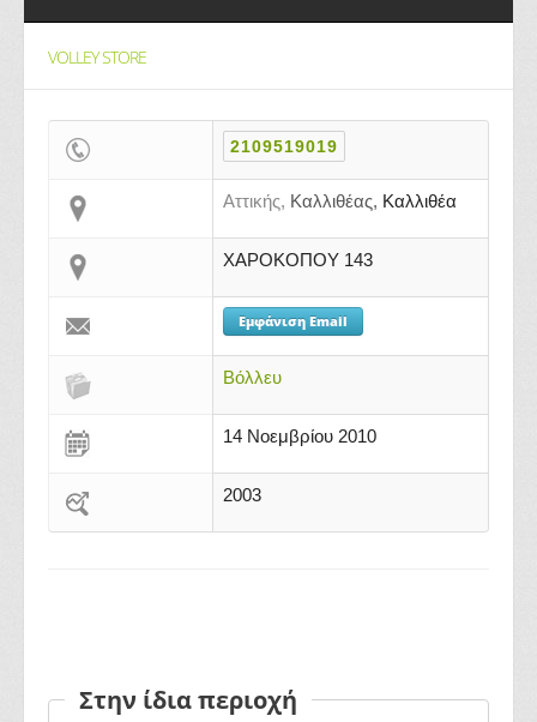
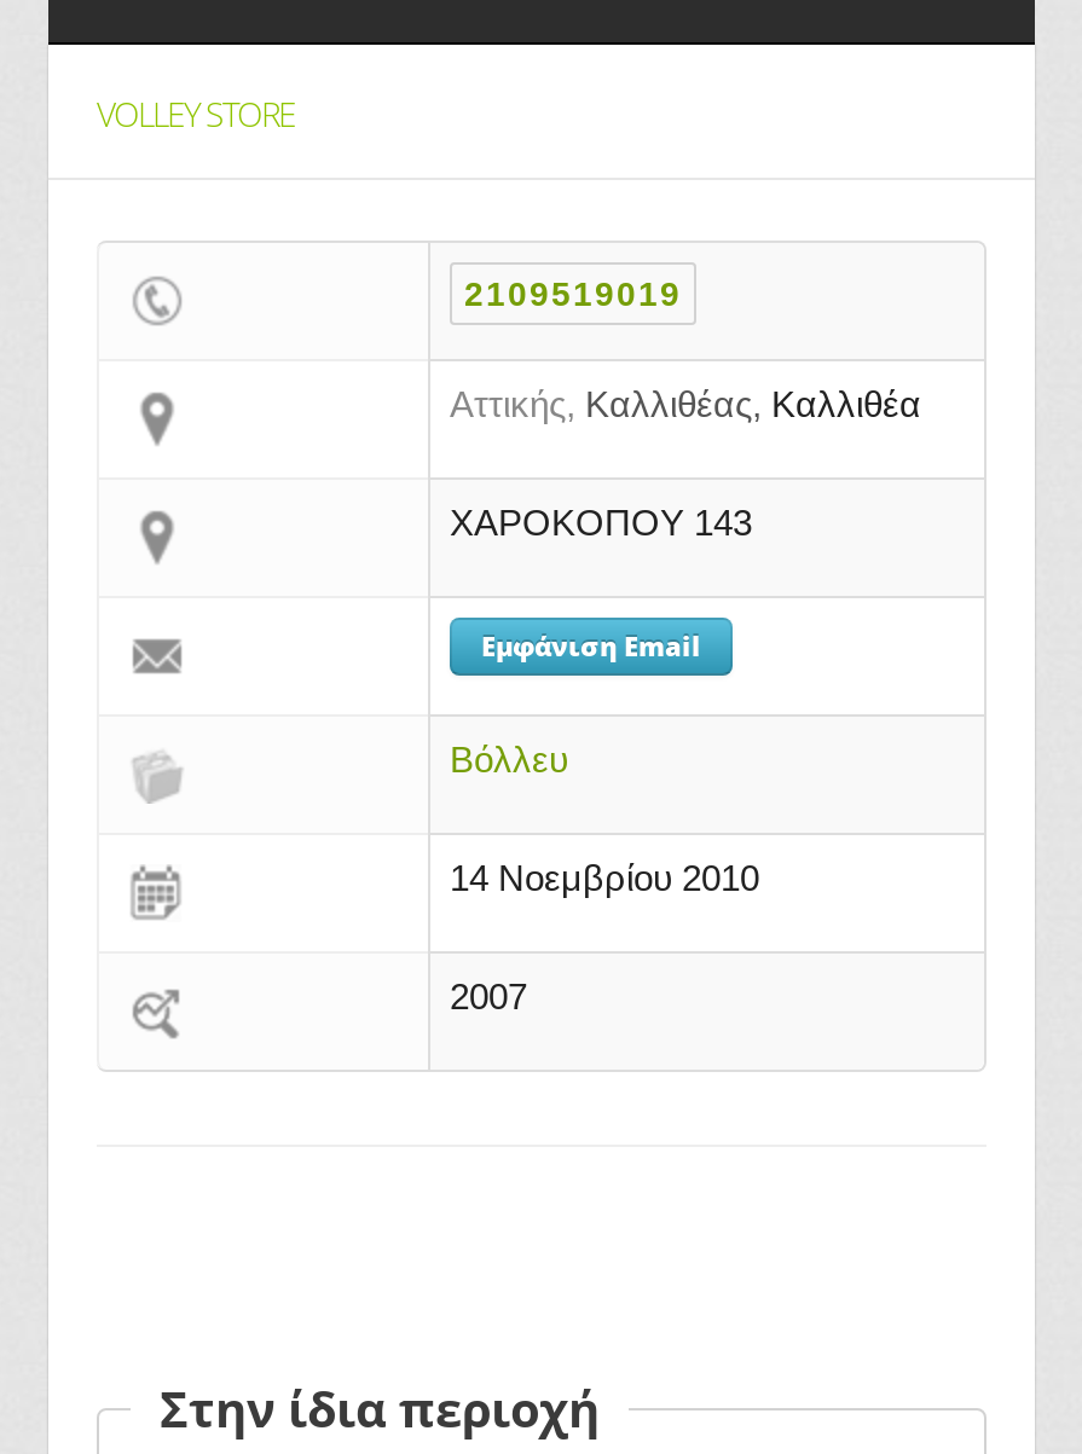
[223,485,261,505] 2003 -> [450,975,527,1016] 2007

